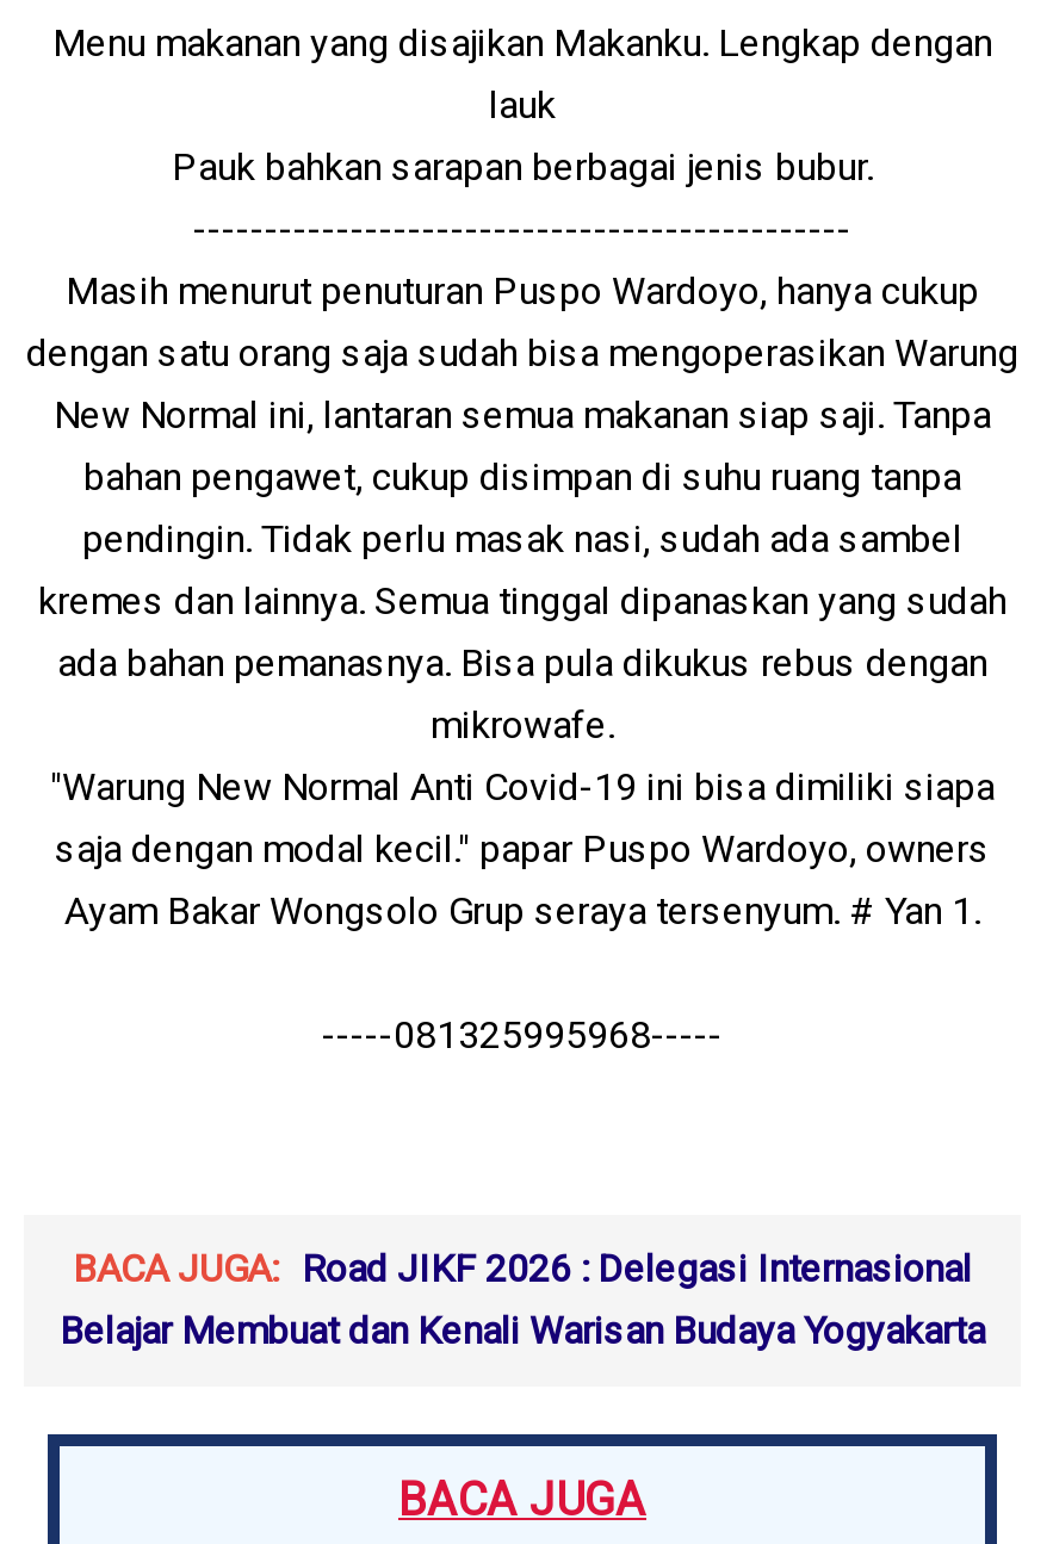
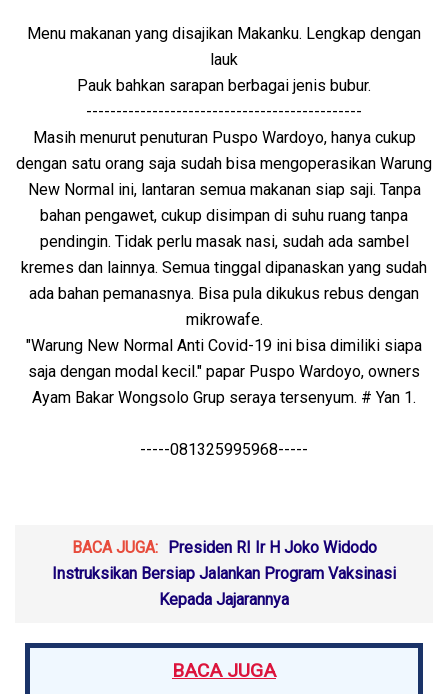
[60,1245,985,1352] BACA JUGA: Road JIKF 2026 : Delegasi Internasional | Belajar Membuat dan Kenali Warisan Budaya Yogyakarta -> [52,538,396,609] BACA JUGA: Presiden RI Ir H Joko Widodo | Instruksikan Bersiap Jalankan Program Vaksinasi | Kepada Jajarannya

